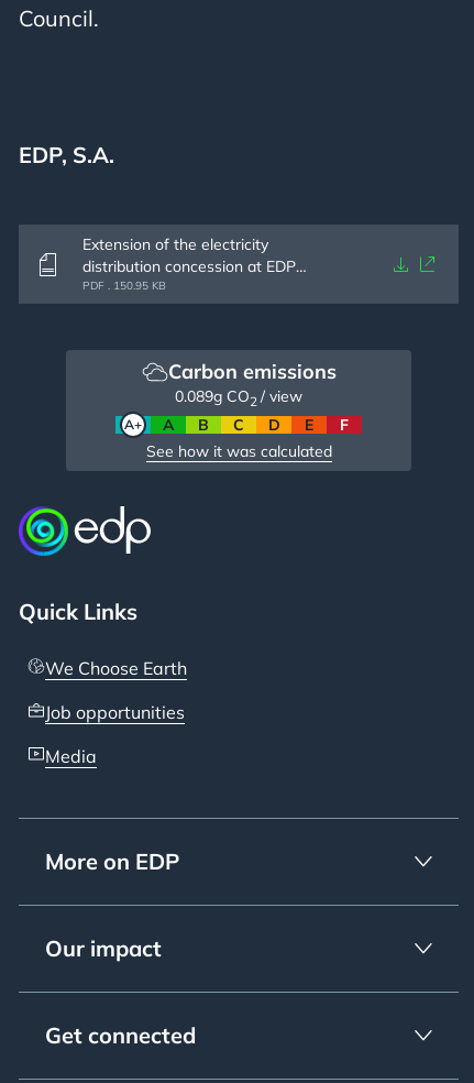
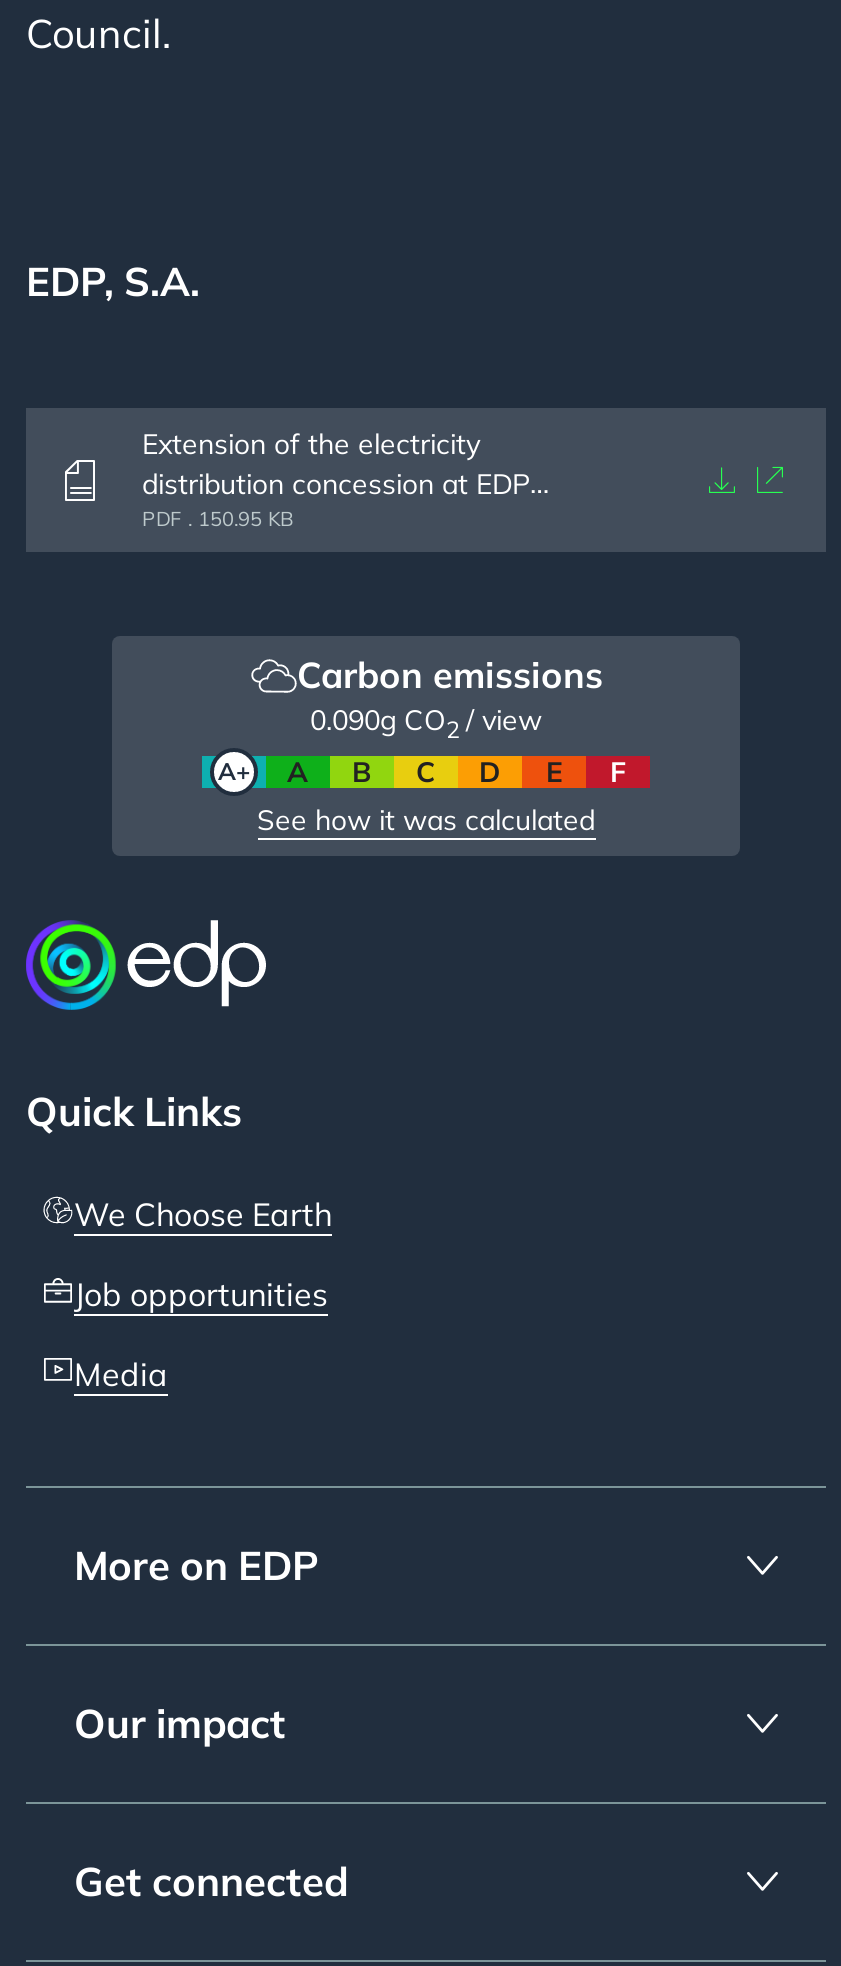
[175,386,302,409] 0.089g CO2 / view -> [310,701,542,743] 0.090g CO2 / view

